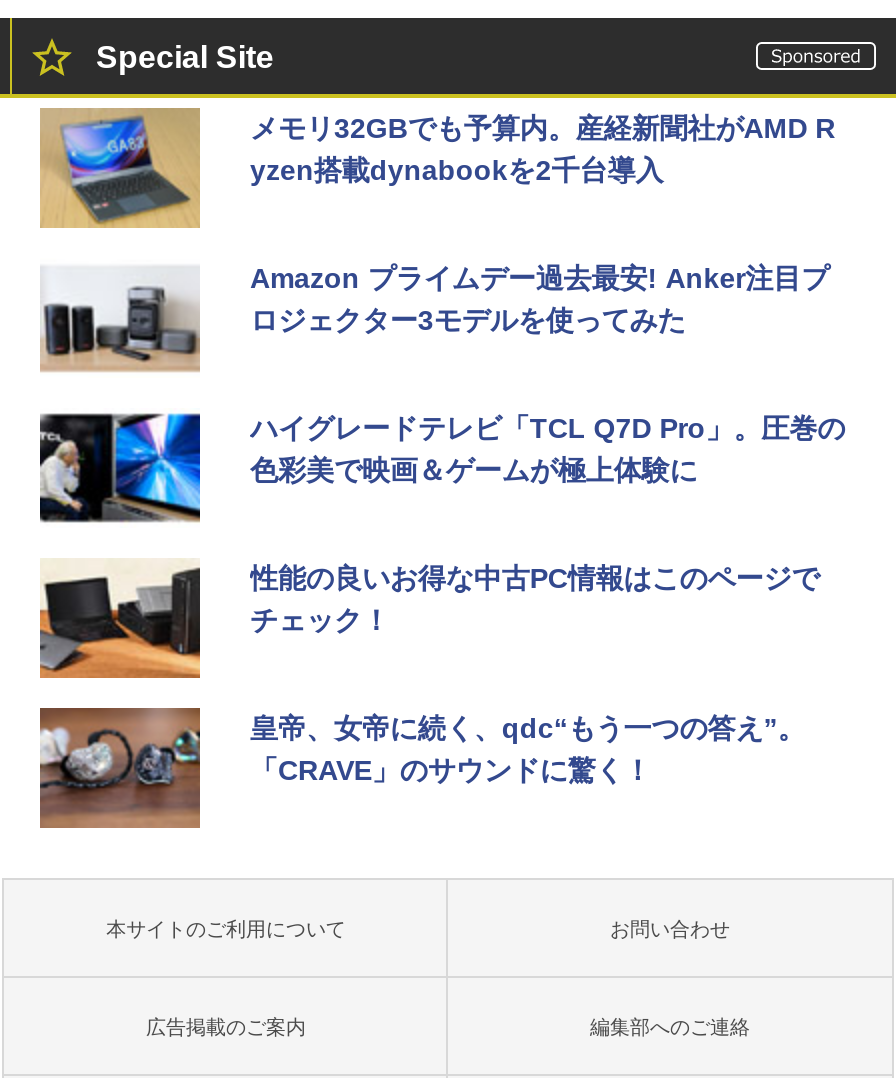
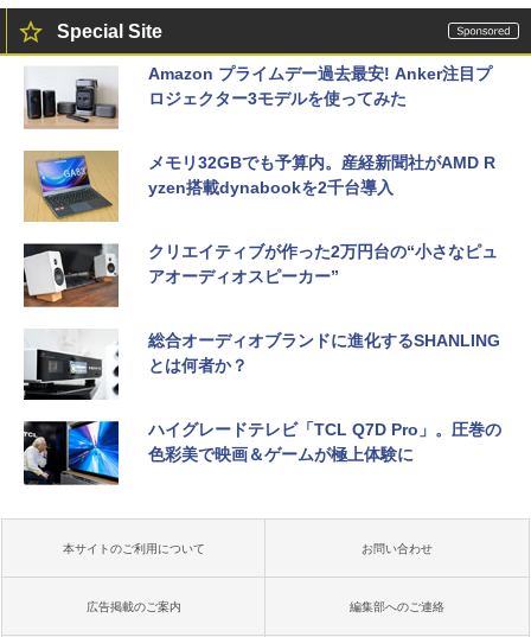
moved [38,106,835,230] -> [23,149,495,223]: [image] | メモリ32GBでも予算内。産経新聞社がAMD R | yzen搭載dynabookを2千台導入
moved [38,262,829,372] -> [23,64,491,129]: [image] | Amazon プライムデー過去最安! Anker注目プ | ロジェクター3モデルを使ってみた
none -> [148,242,500,375] クリエイティブが作った2万円台の“小さなピュ | アオーディオスピーカー” | 総合オーディオブランドに進化するSHANLING | とは何者か？
moved [36,408,845,526] -> [21,418,501,488]: [image] | ハイグレードテレビ「TCL Q7D Pro」。圧巻の | 色彩美で映画＆ゲームが極上体験に
[38,566,202,680] [image] -> [23,242,119,311] [image]
[250,562,819,786] 性能の良いお得な中古PC情報はこのページで | チェック！ | 皇帝、女帝に続く、qdc“もう一つの答え”。 | 「CRAVE」のサウンドに驚く！ -> none
[38,706,202,828] [image] -> [23,344,120,401] [image]

